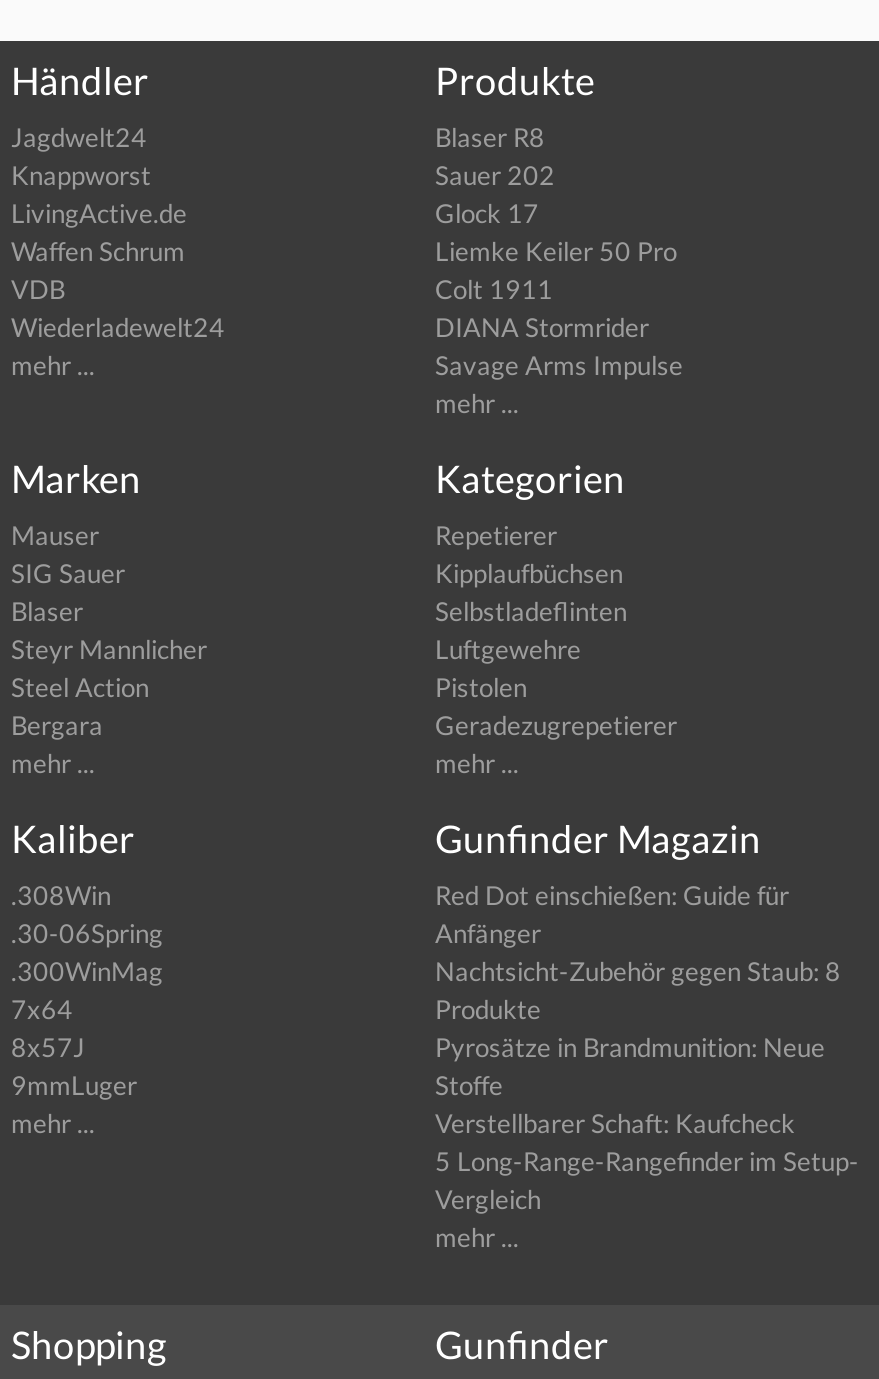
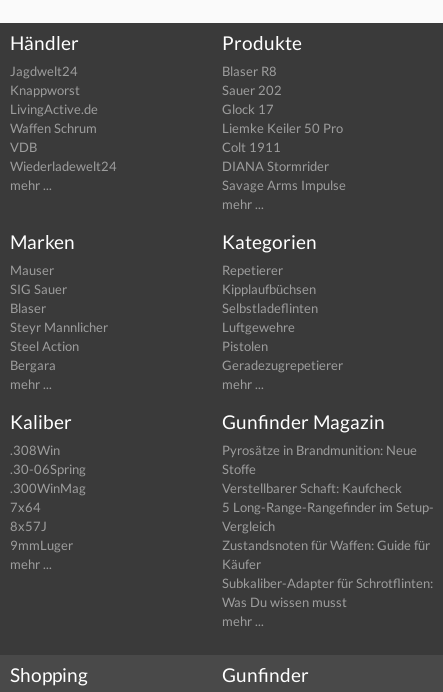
[435,880,841,1026] Red Dot einschießen: Guide für | Anfänger | Nachtsicht-Zubehör gegen Staub: 8 | Produkte -> none
moved [435,1032,859,1216] -> [222,442,434,534]: Pyrosätze in Brandmunition: Neue | Stoffe | Verstellbarer Schaft: Kaufcheck | 5 Long-Range-Rangefinder im Setup- | Vergleich
none -> [222,537,433,610] Zustandsnoten für Waffen: Guide für | Käufer | Subkaliber-Adapter für Schrotflinten: | Was Du wissen musst

